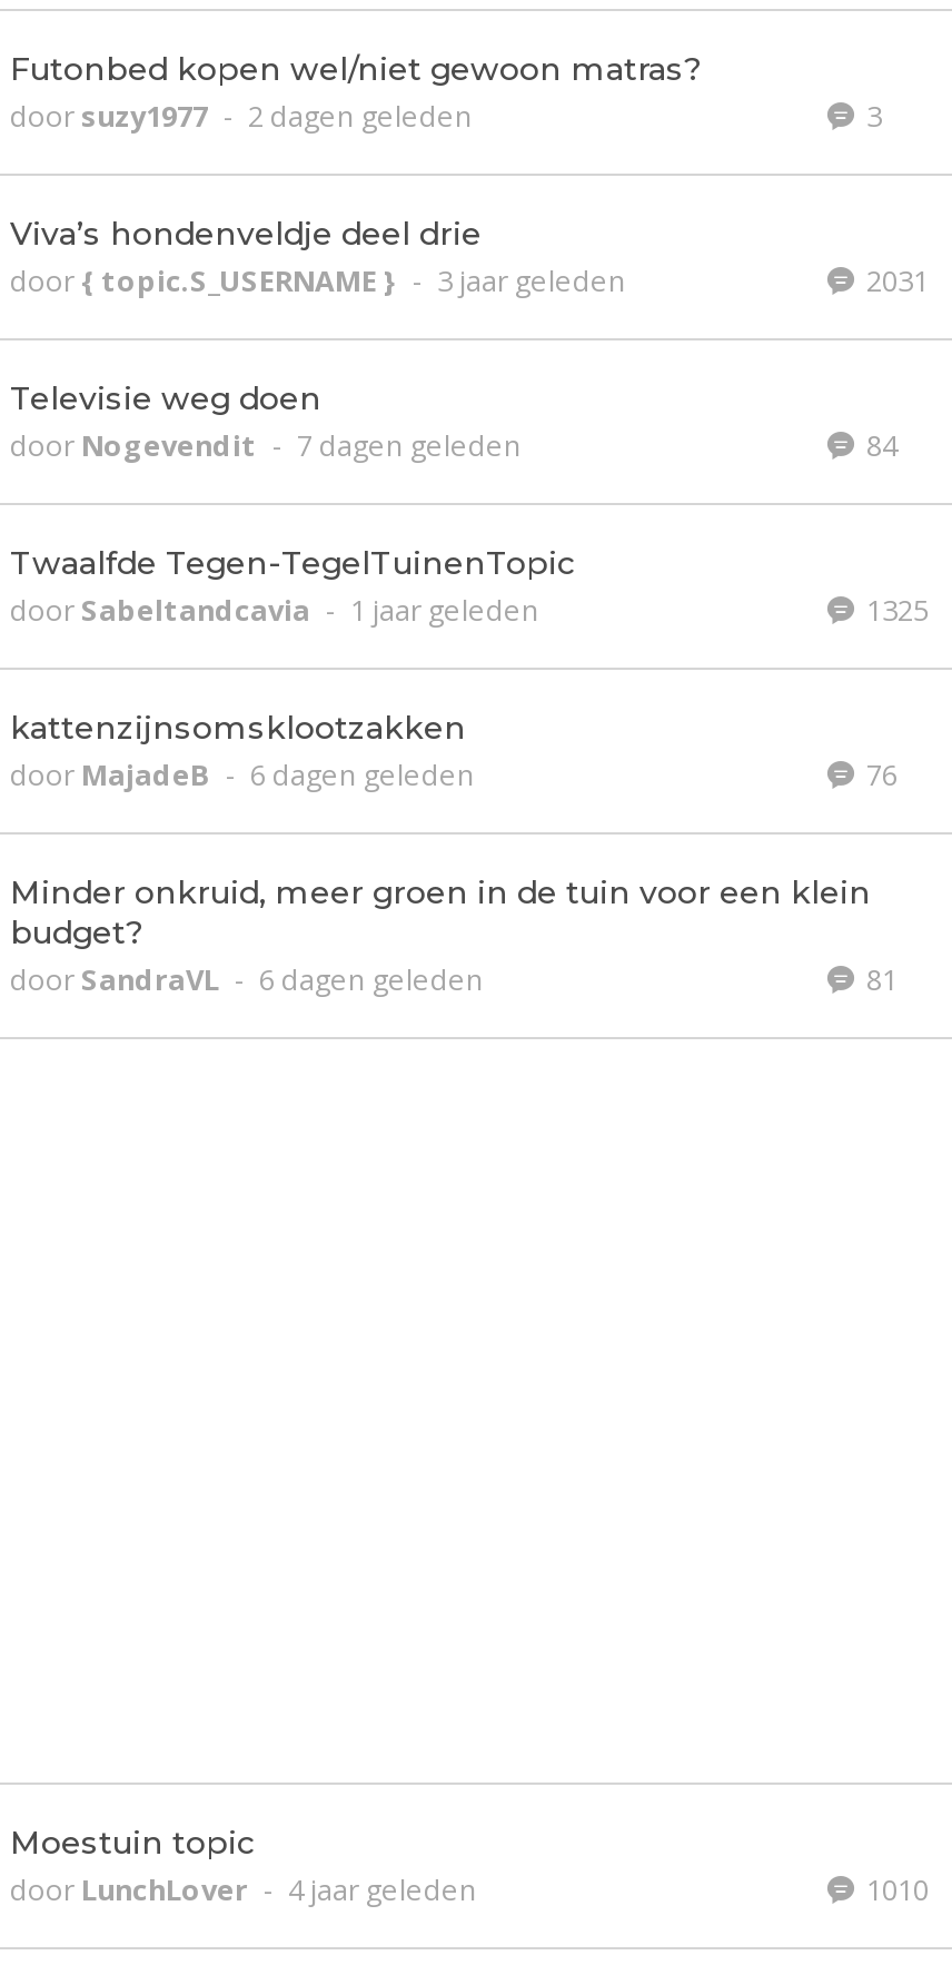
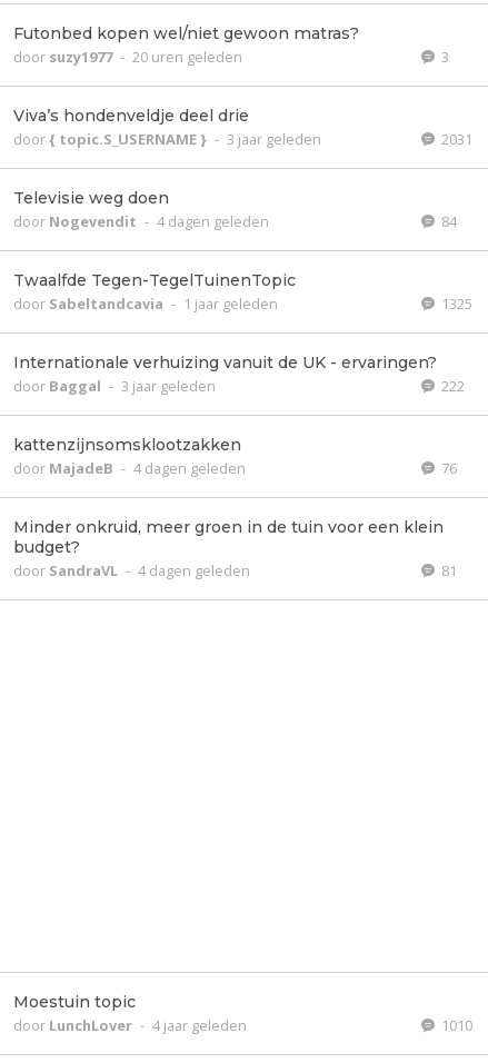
[10,96,473,136] door suzy1977 - 2 dagen geleden -> [13,47,242,67] door suzy1977 - 20 uren geleden
[10,425,522,465] door Nogevendit - 7 dagen geleden -> [13,211,269,231] door Nogevendit - 4 dagen geleden
none -> [13,352,465,396] Internationale verhuizing vanuit de UK - ervaringen? | door Baggal - 3 jaar geleden | 222
[10,754,475,794] door MajadeB - 6 dagen geleden -> [13,458,246,478] door MajadeB - 4 dagen geleden
[10,959,484,999] door SandraVL - 6 dagen geleden -> [13,560,250,580] door SandraVL - 4 dagen geleden

